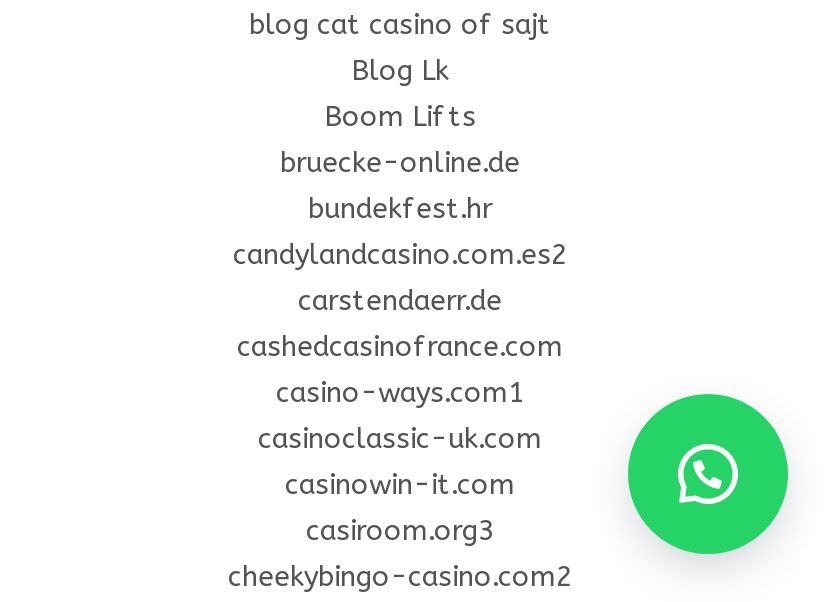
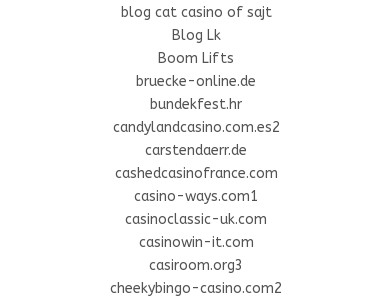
[626,392,790,560] [image] -> none

